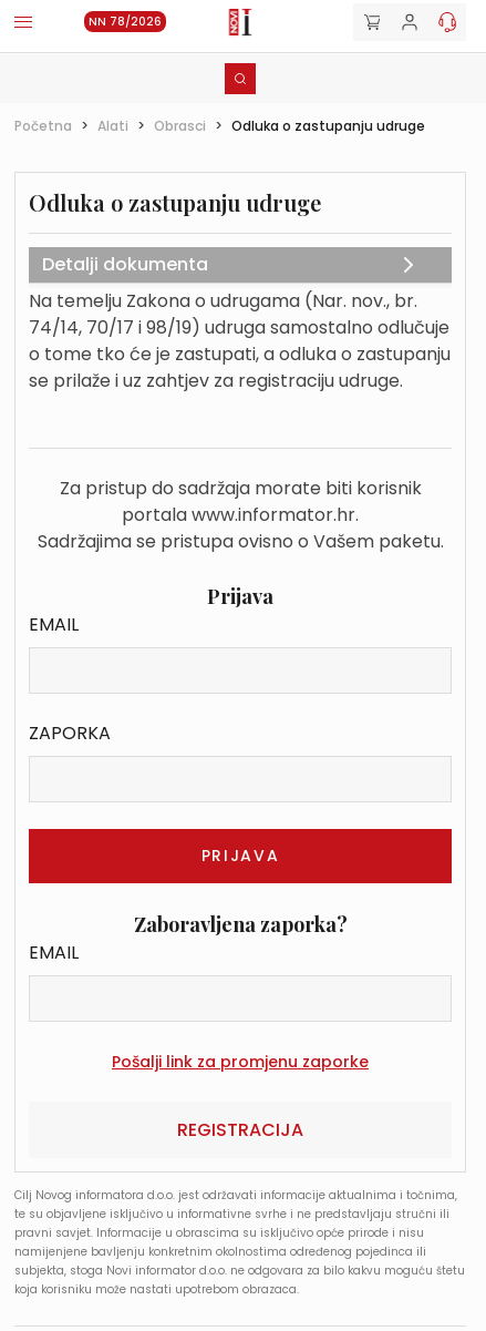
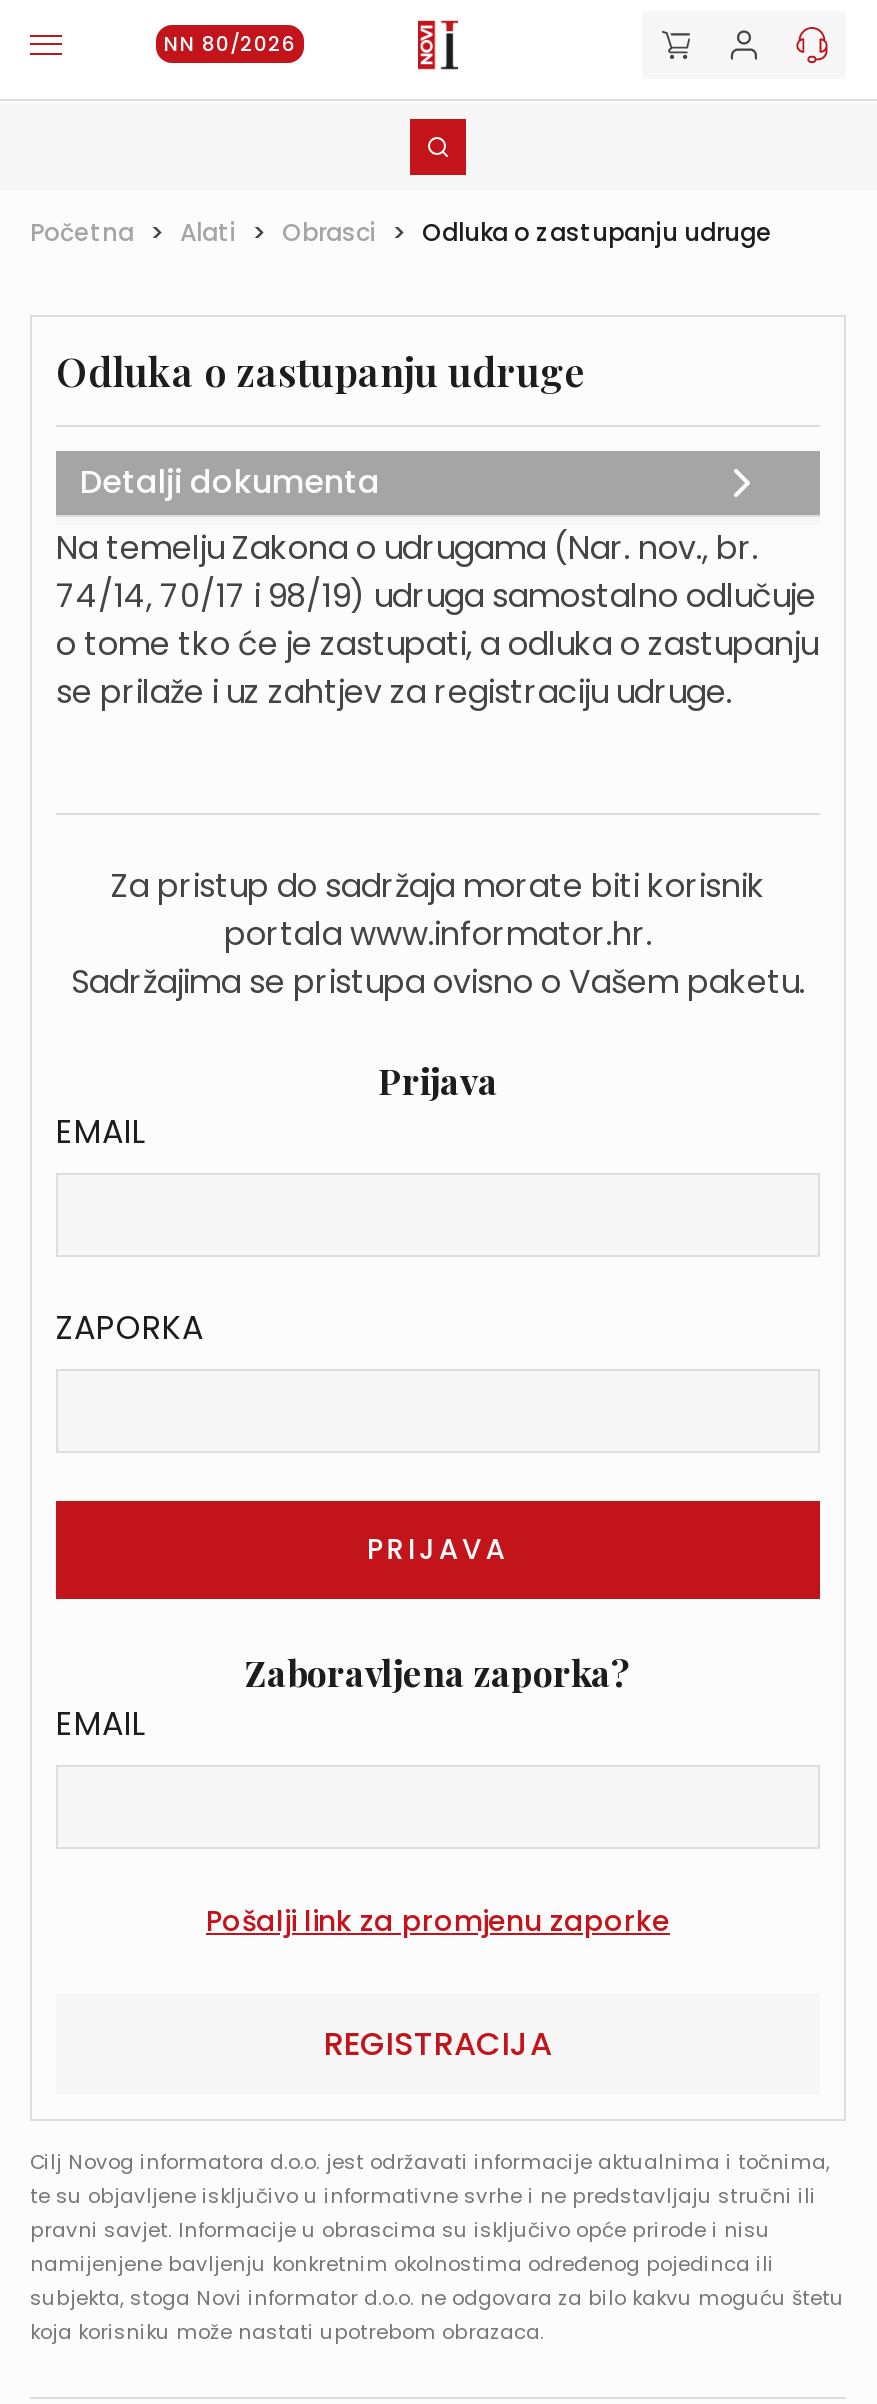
[89,13,162,30] NN 78/2026 -> [164,29,296,59] NN 80/2026

